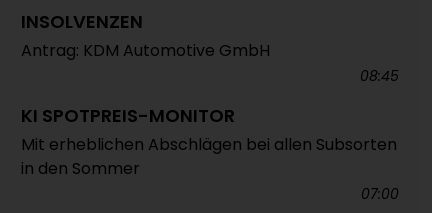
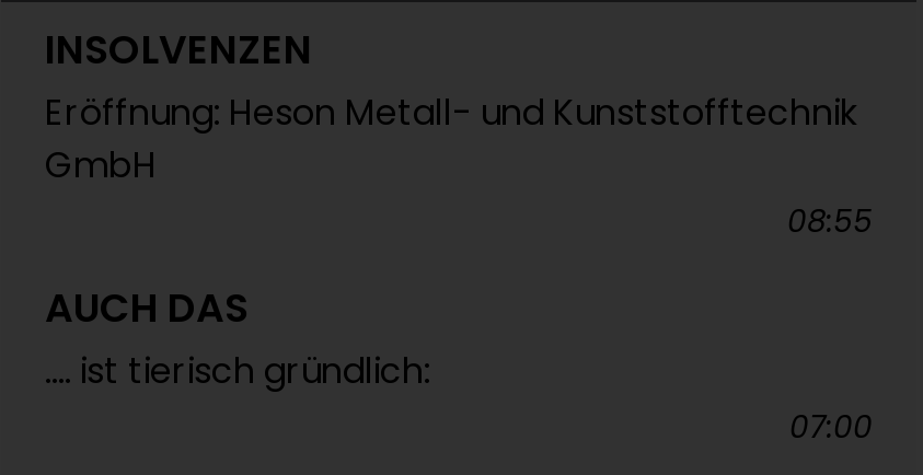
[21,39,399,86] Antrag: KDM Automotive GmbH | 08:45 -> [45,87,873,243] Eröffnung: Heson Metall- und Kunststofftechnik | GmbH | 08:55
[21,103,397,180] KI SPOTPREIS-MONITOR | Mit erheblichen Abschlägen bei allen Subsorten | in den Sommer -> [45,280,430,396] AUCH DAS | .... ist tierisch gründlich:

